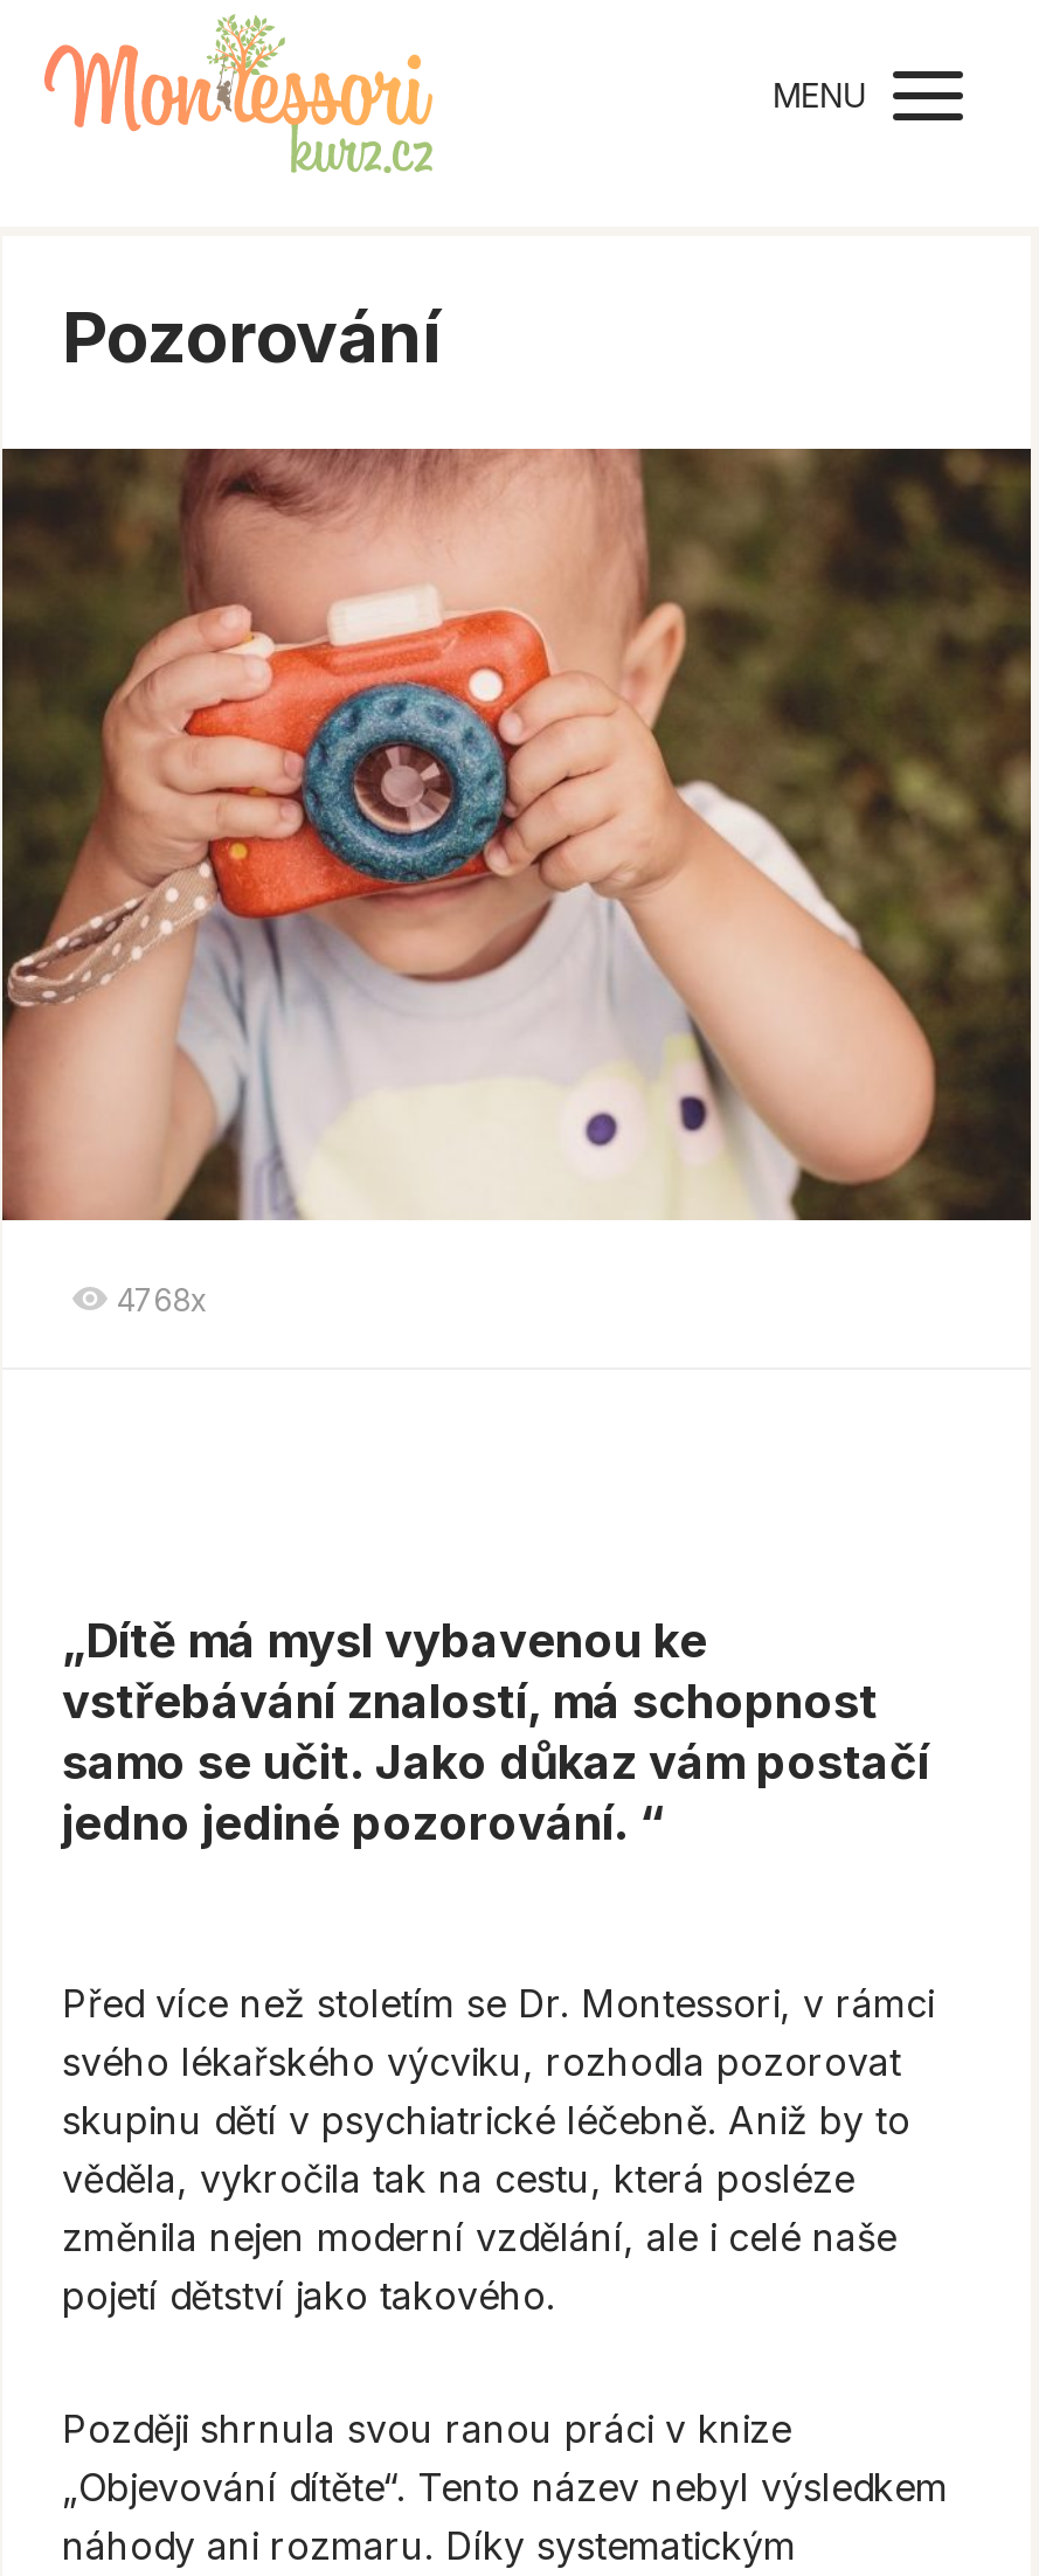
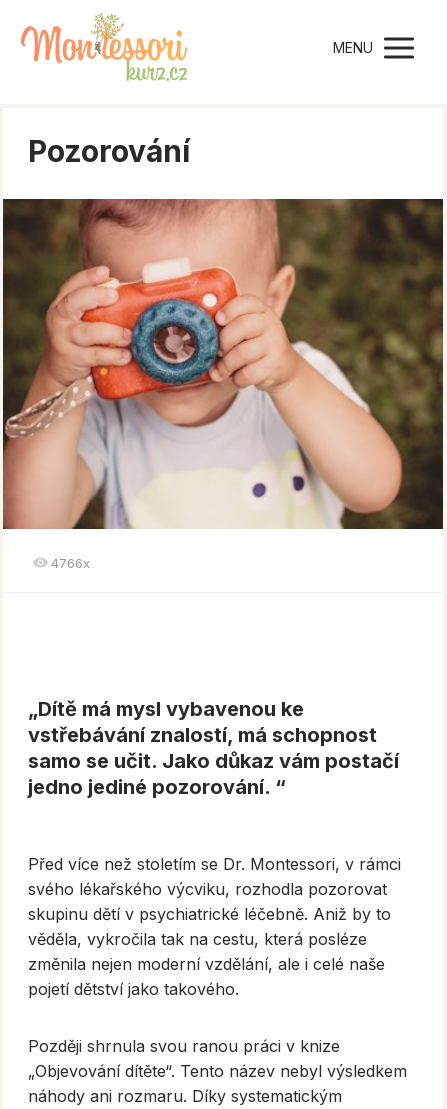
[116,1280,207,1317] 4768x -> [51,555,90,571] 4766x

